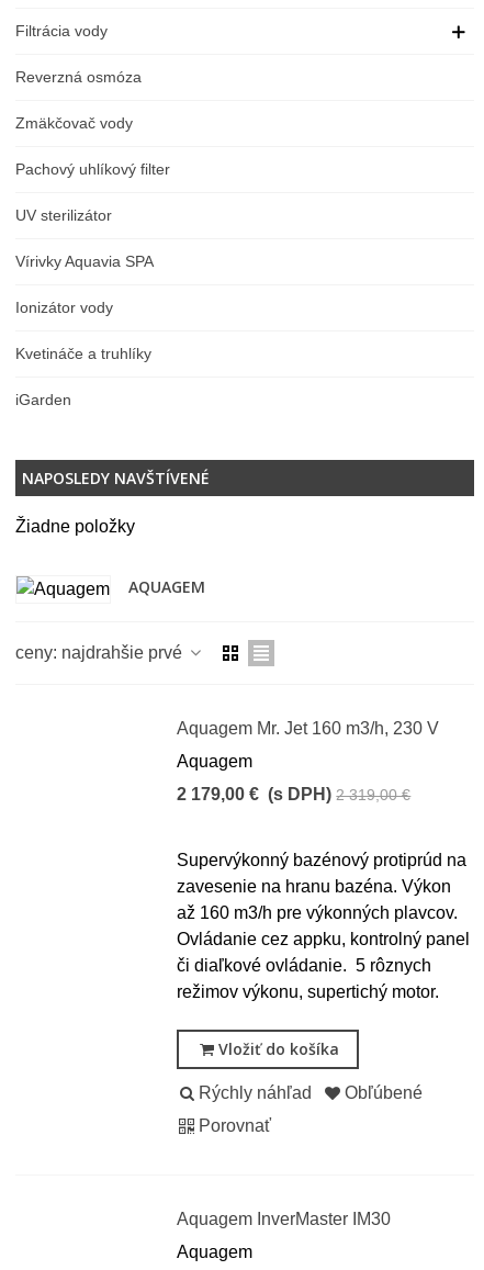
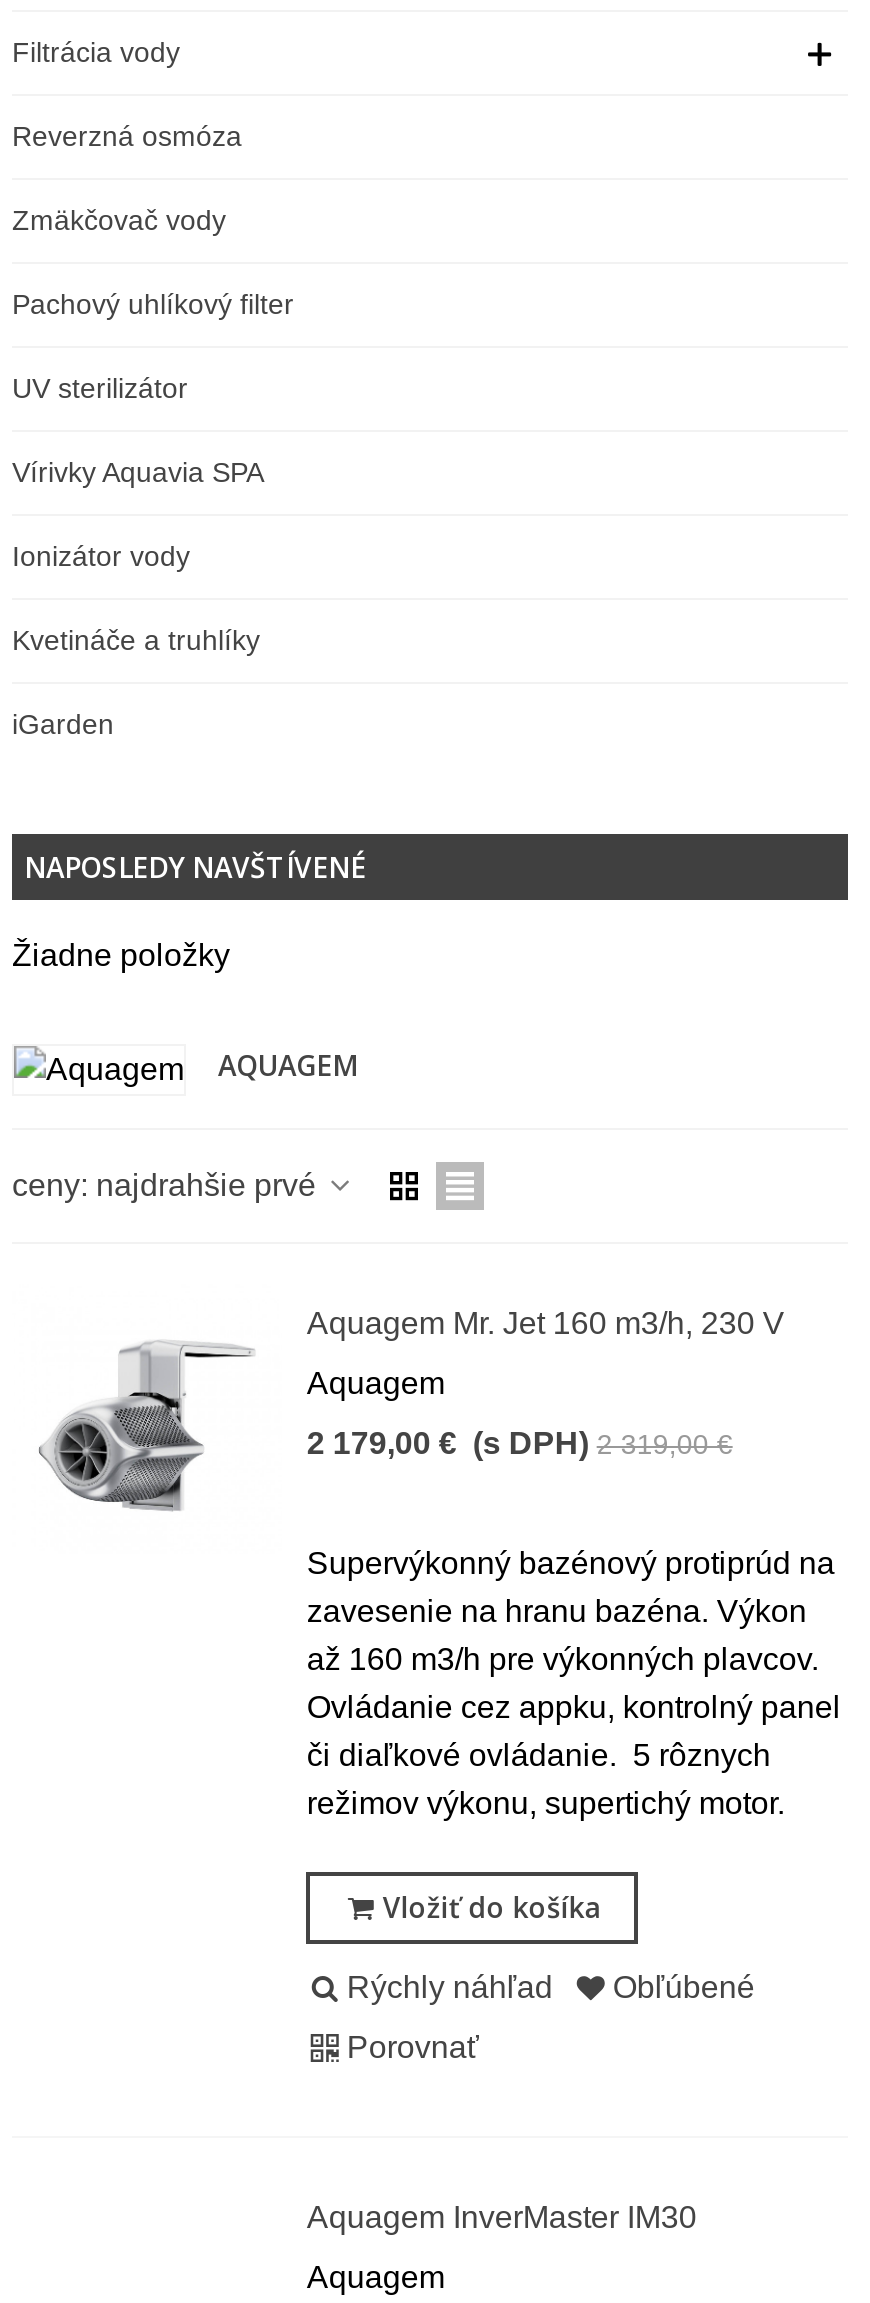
none -> [38,1340,254,1512] [image]

